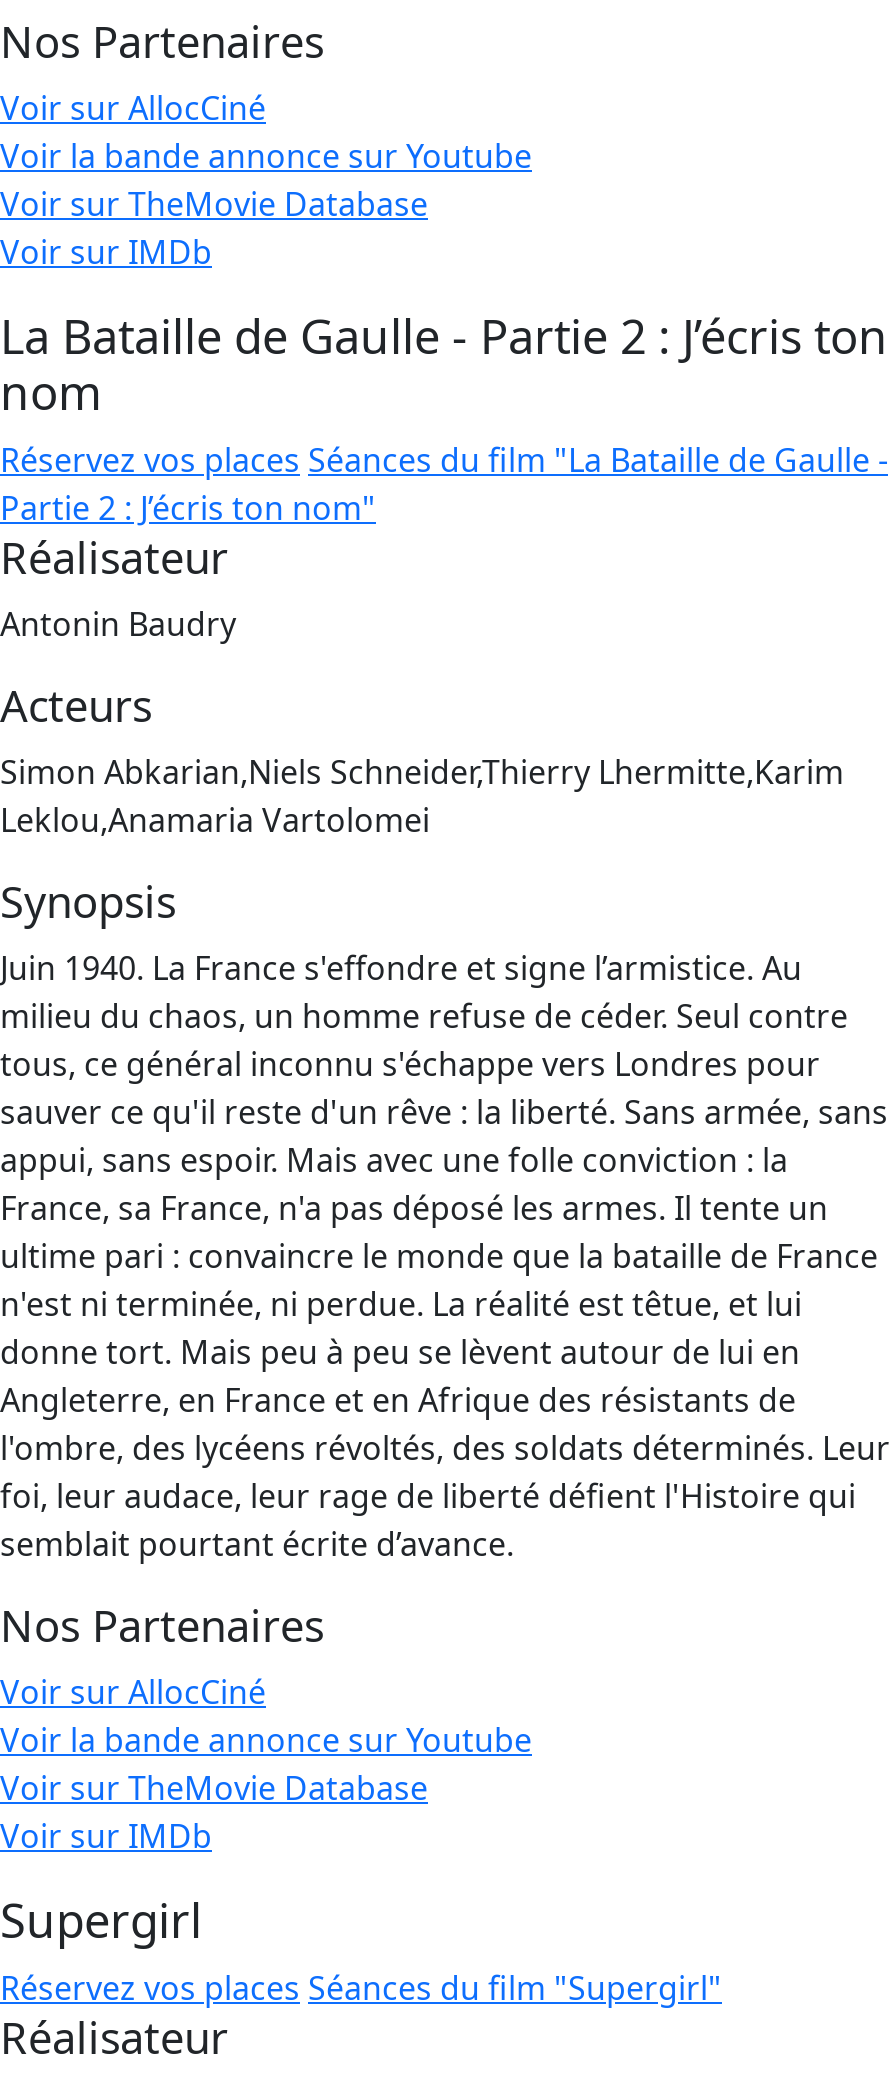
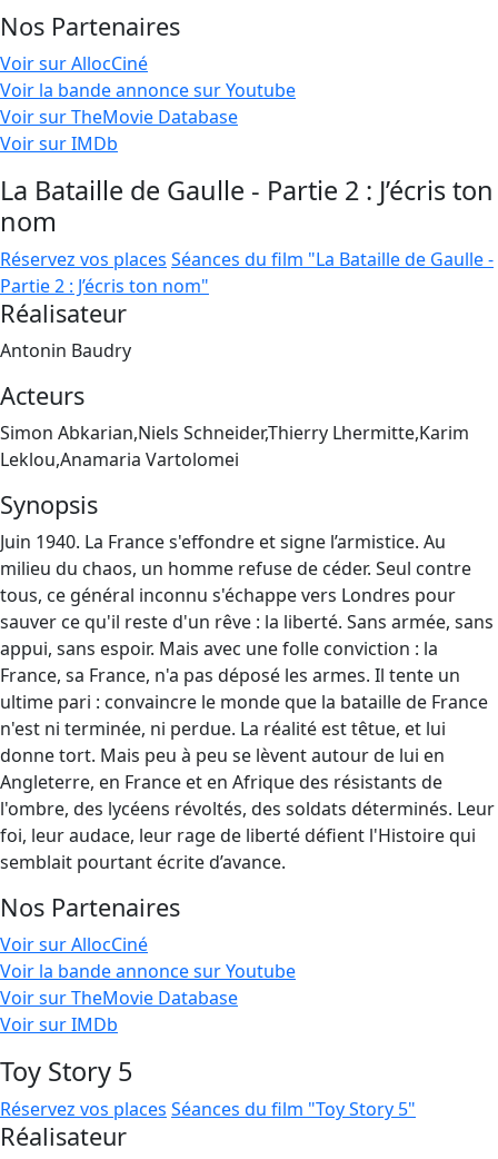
[0,1888,722,2010] Supergirl | Réservez vos places Séances du film "Supergirl" -> [0,1053,416,1121] Toy Story 5 | Réservez vos places Séances du film "Toy Story 5"

